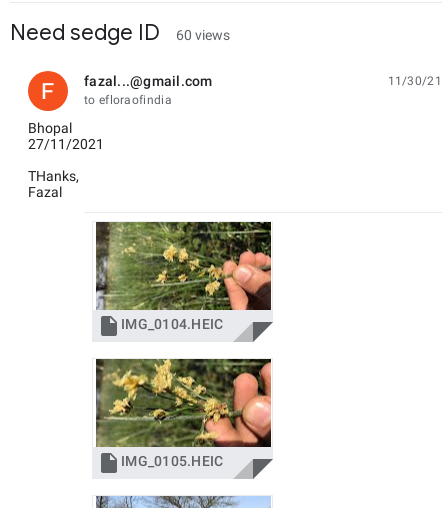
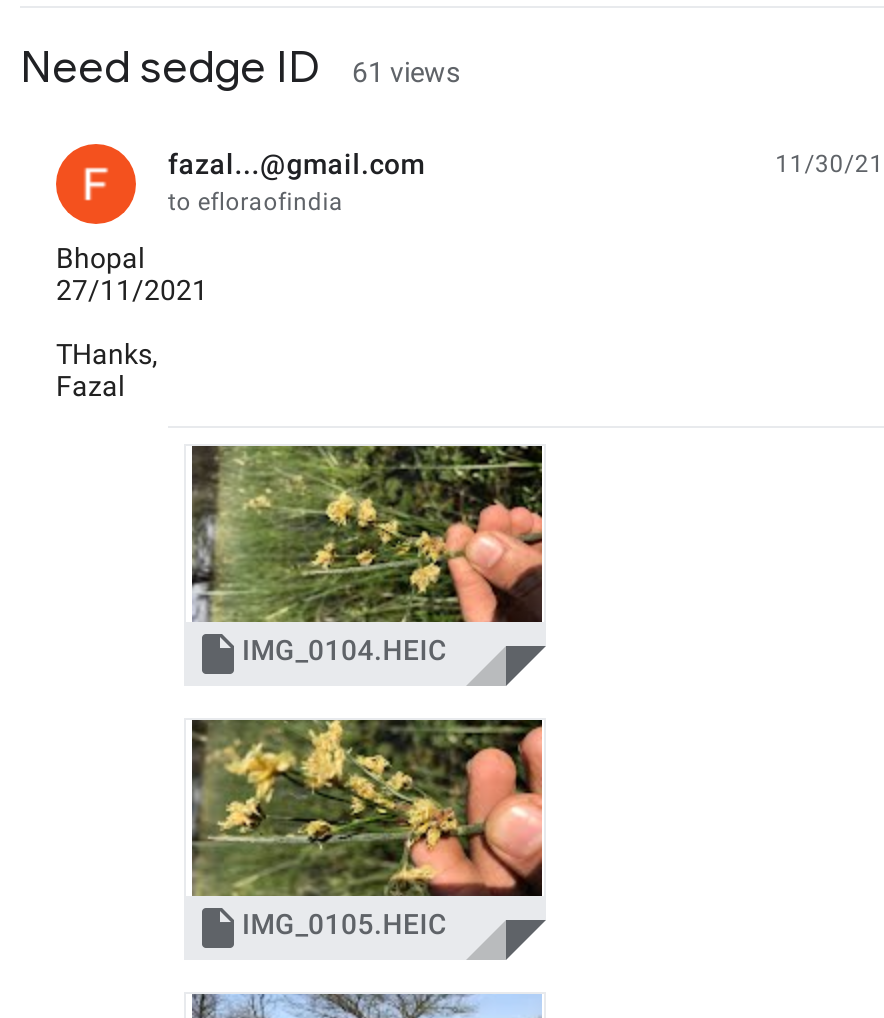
[10,19,230,46] Need sedge ID 60 views -> [20,40,460,94] Need sedge ID 61 views

